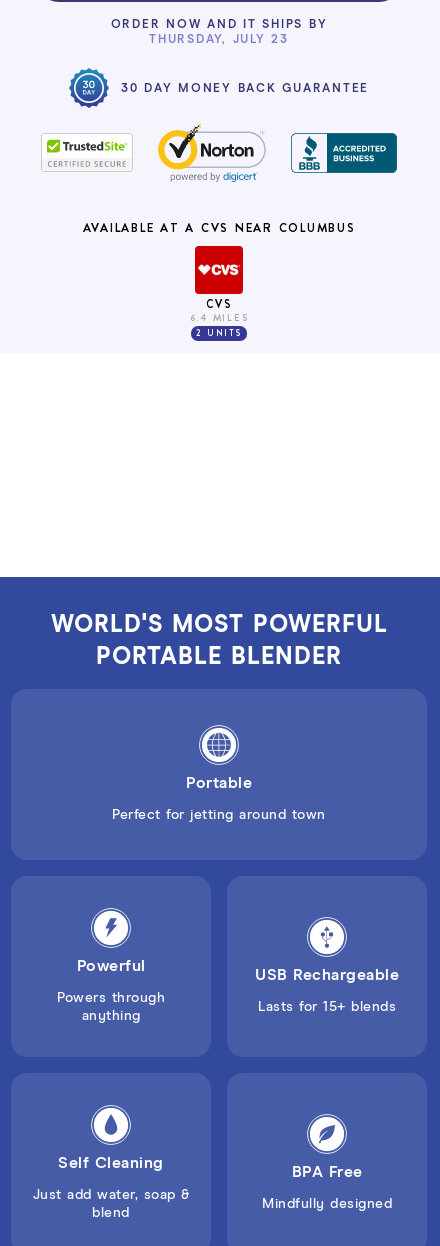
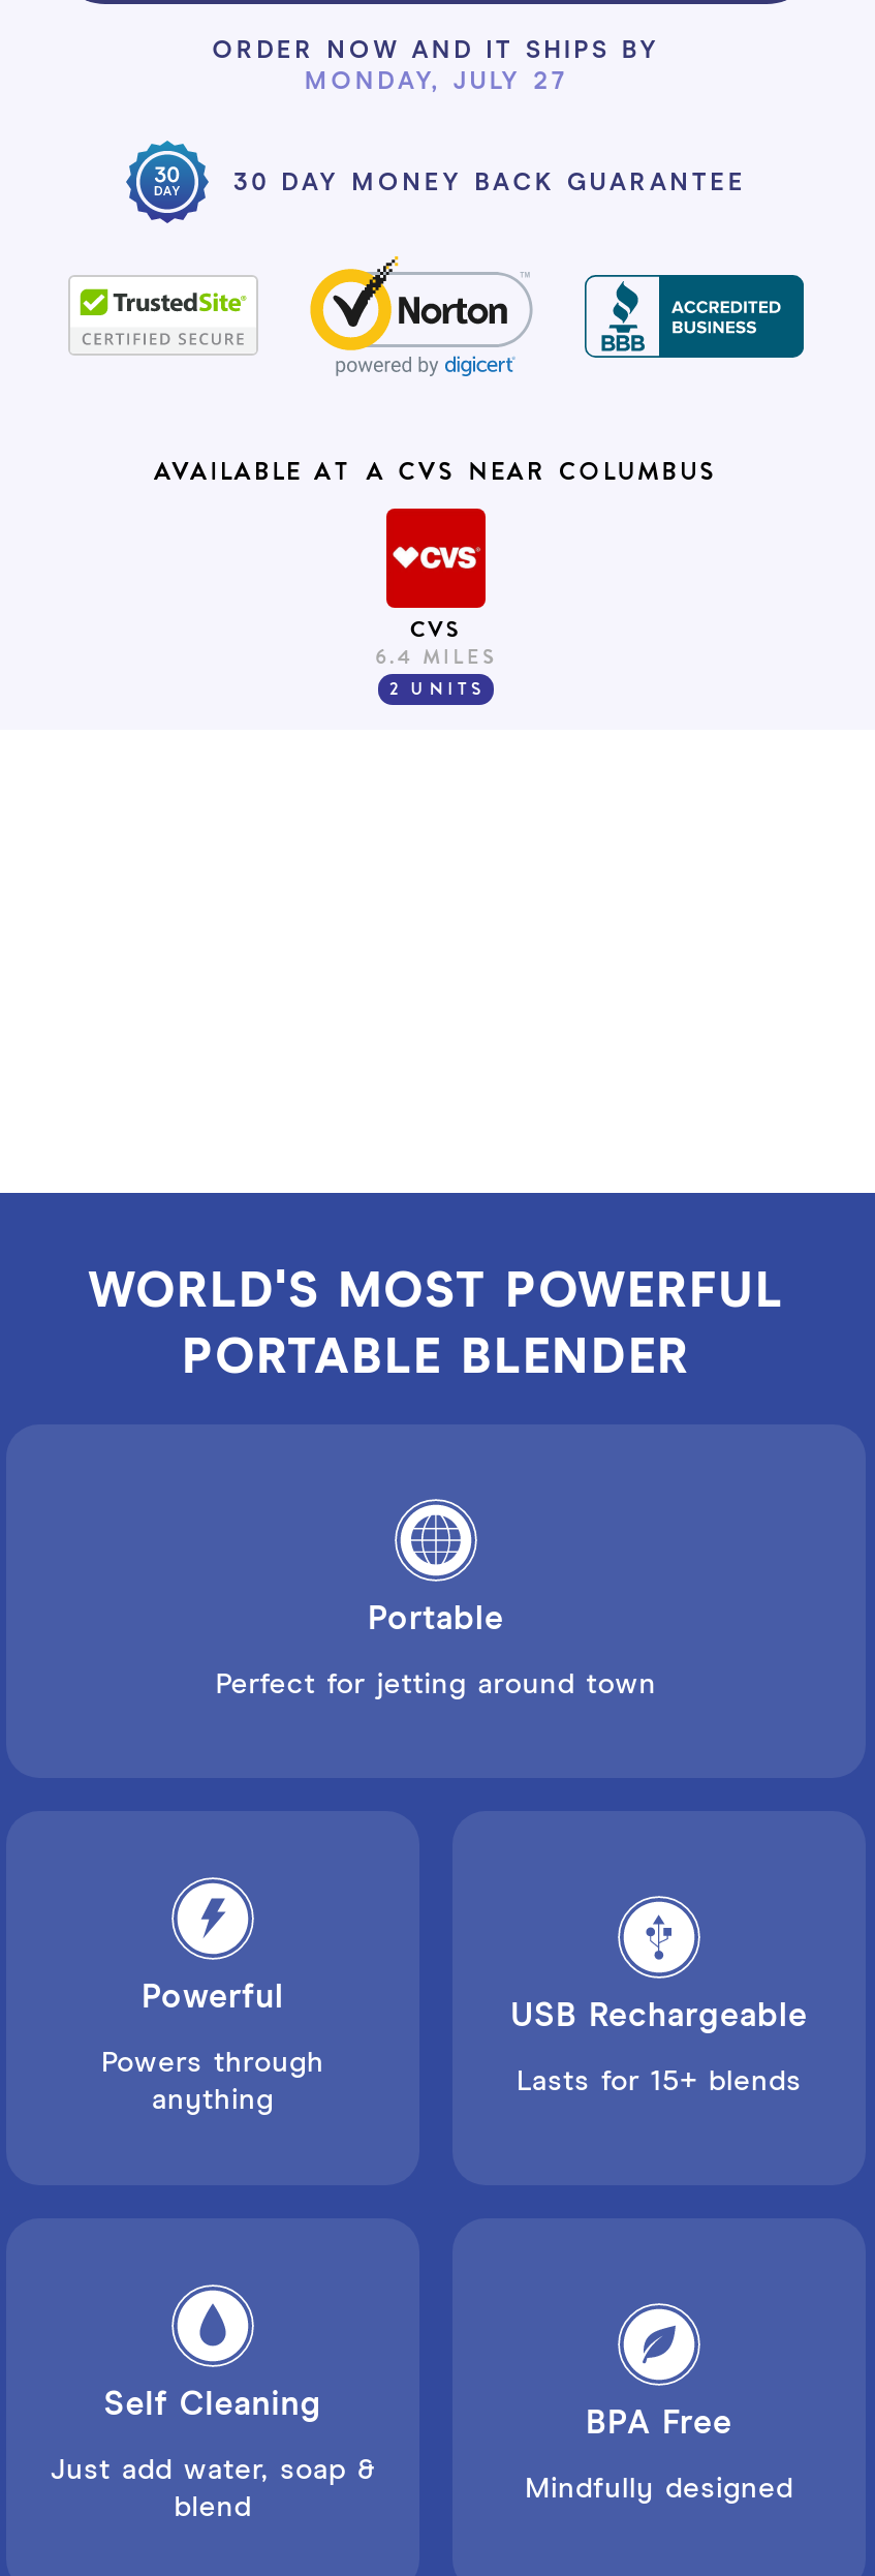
[149,32,289,46] THURSDAY, JULY 23 -> [305,66,567,94] MONDAY, JULY 27

